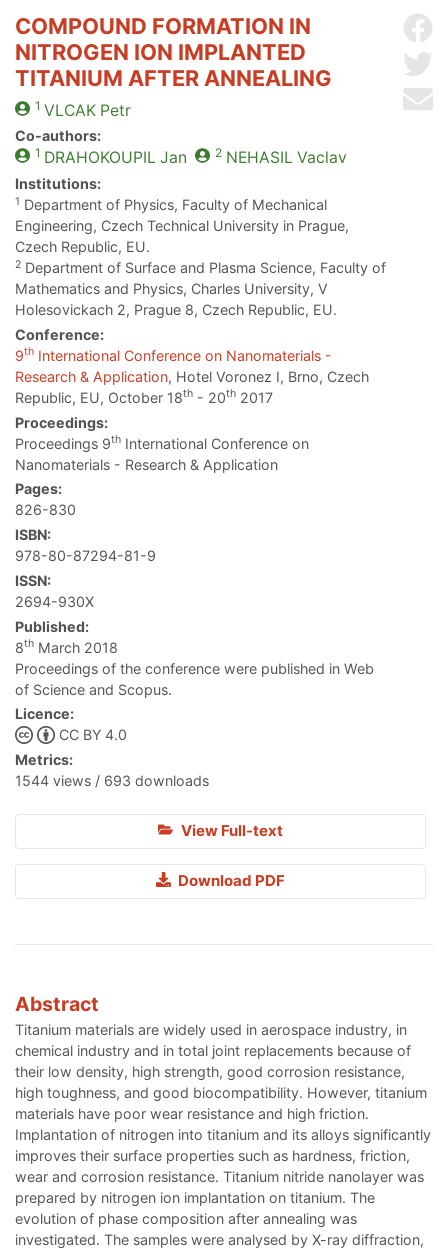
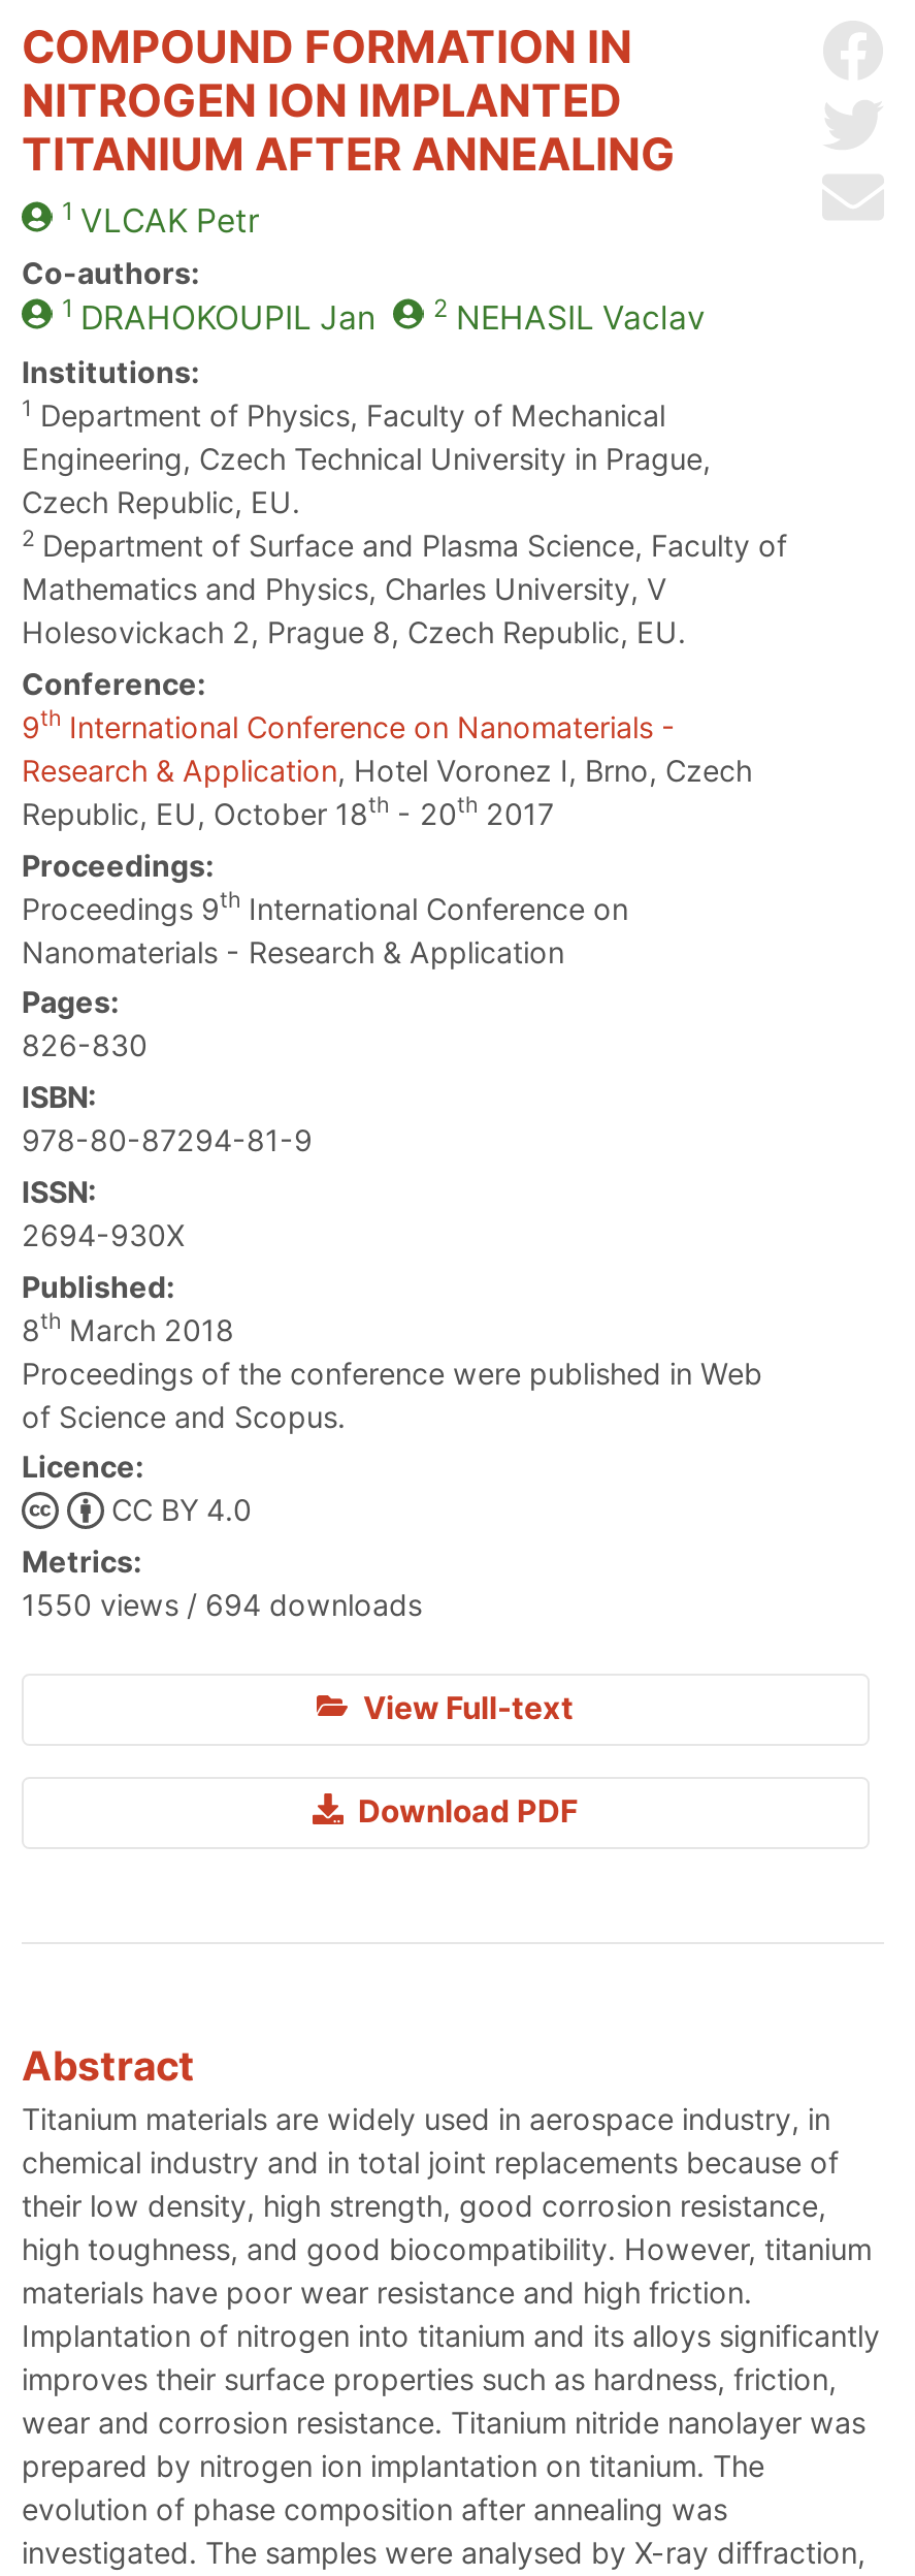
[15,772,209,789] 1544 views / 693 downloads -> [22,1587,422,1622] 1550 views / 694 downloads

